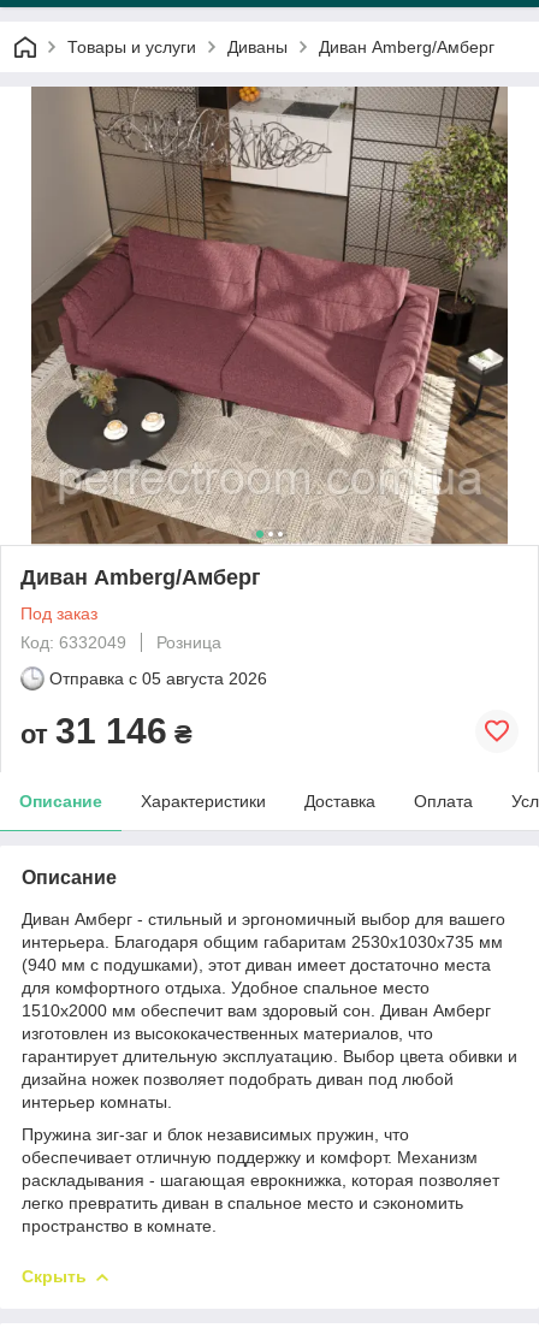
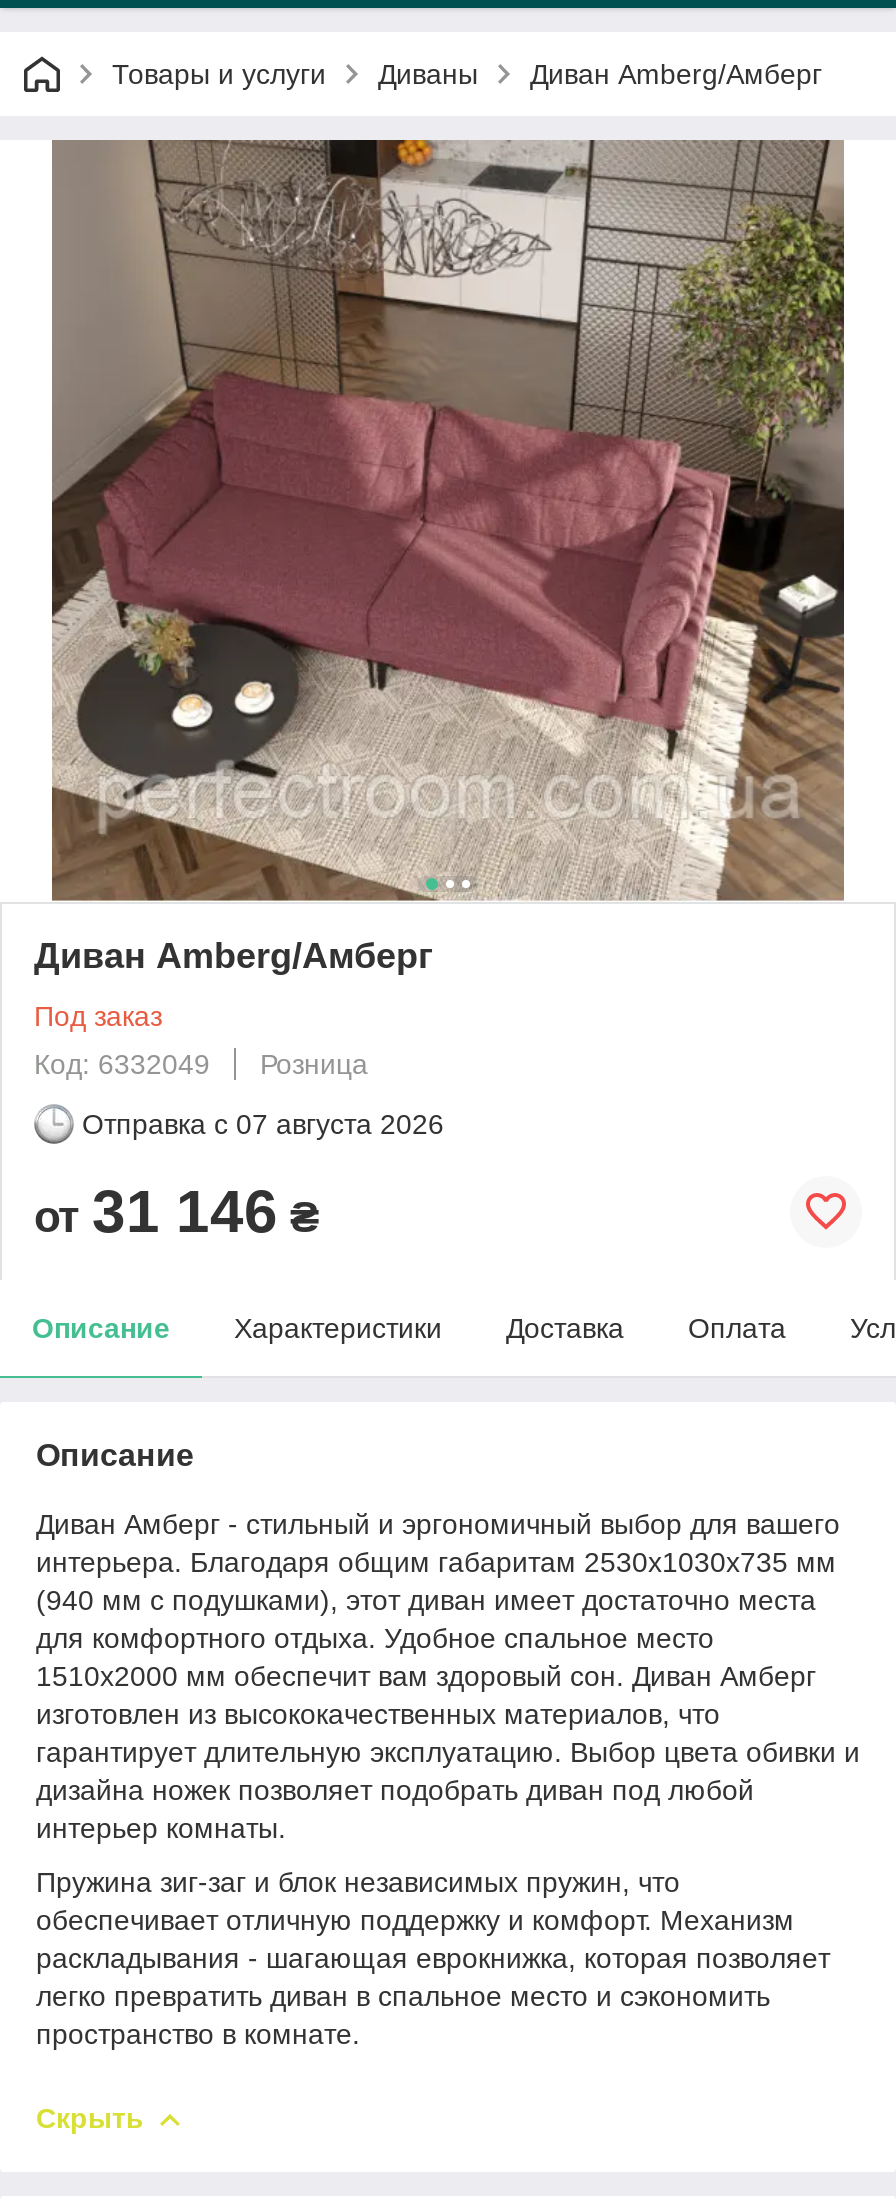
[49,669,267,688] Отправка с 05 августа 2026 -> [82,1108,444,1140] Отправка с 07 августа 2026

